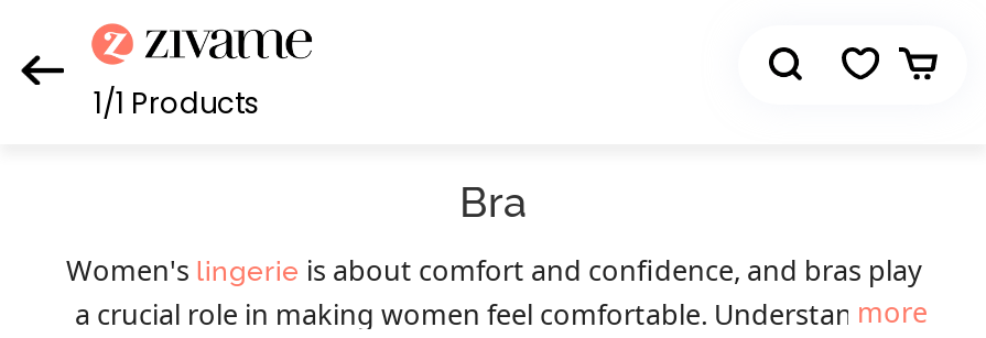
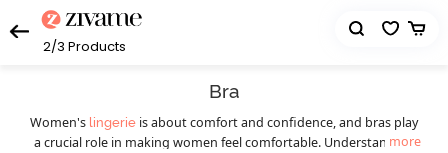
[94,82,259,124] 1/1 Products -> [42,37,125,56] 2/3 Products

